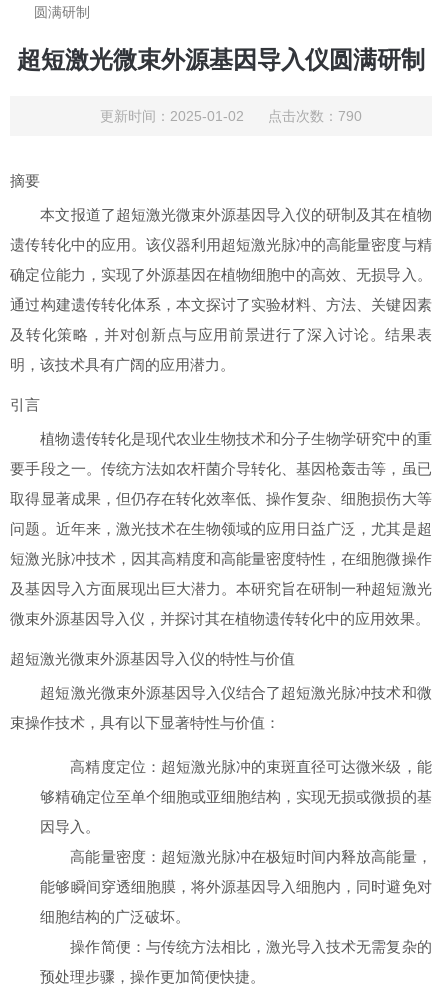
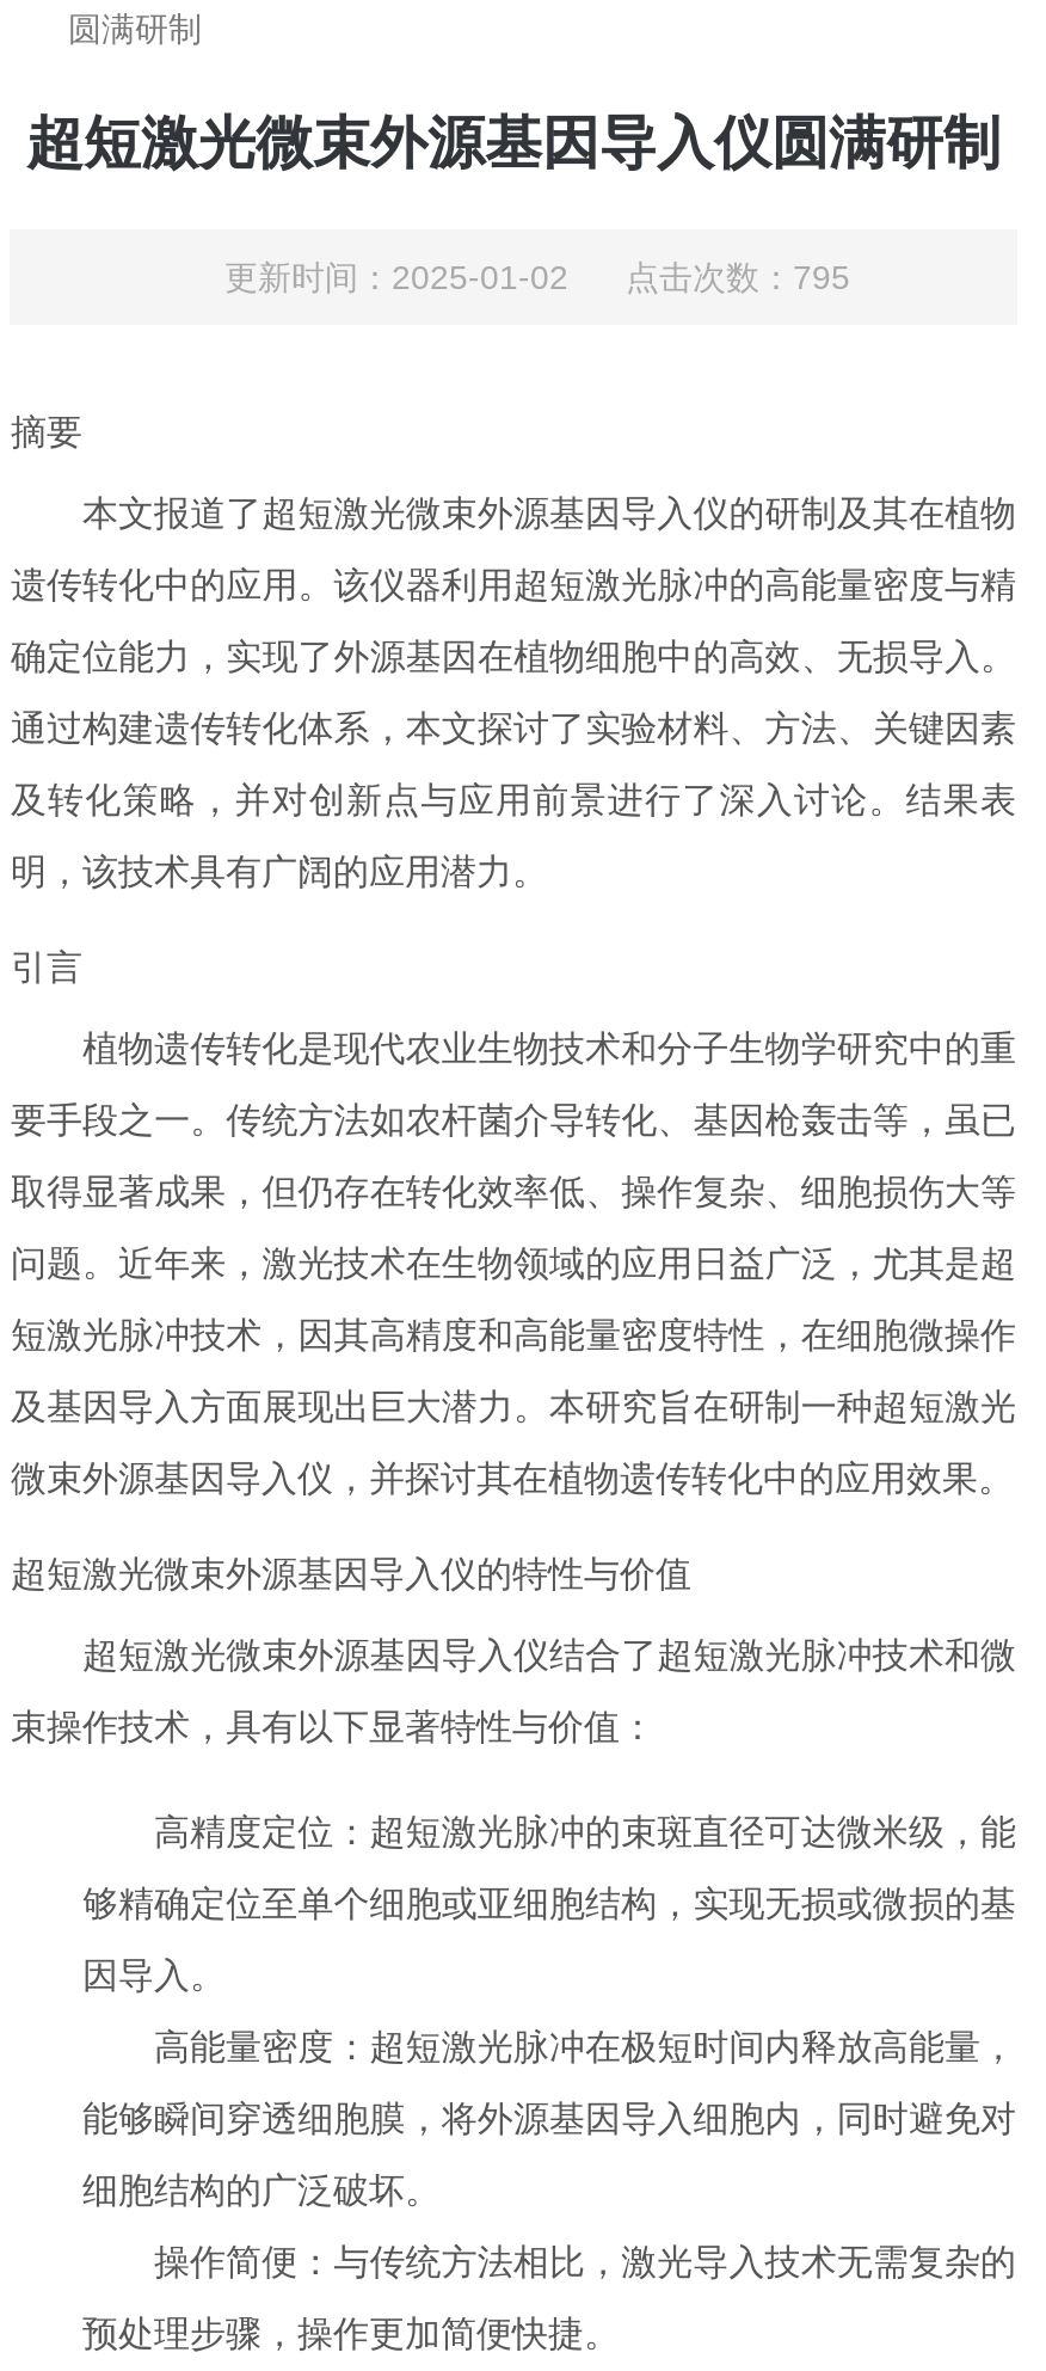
[100,108,362,124] 更新时间：2025-01-02 点击次数：790 -> [224,258,850,296] 更新时间：2025-01-02 点击次数：795

